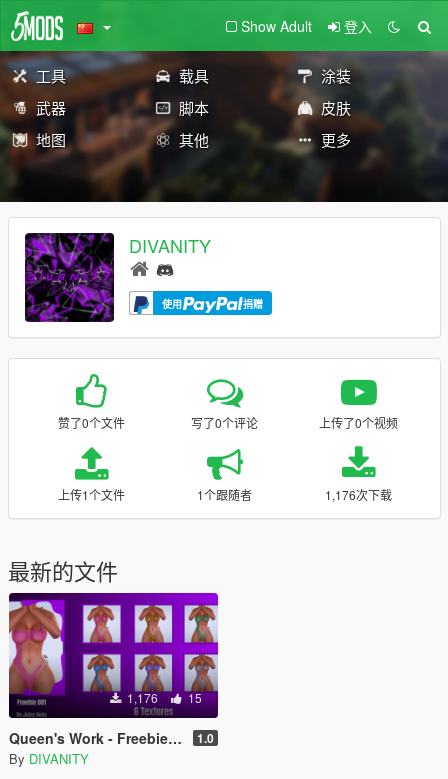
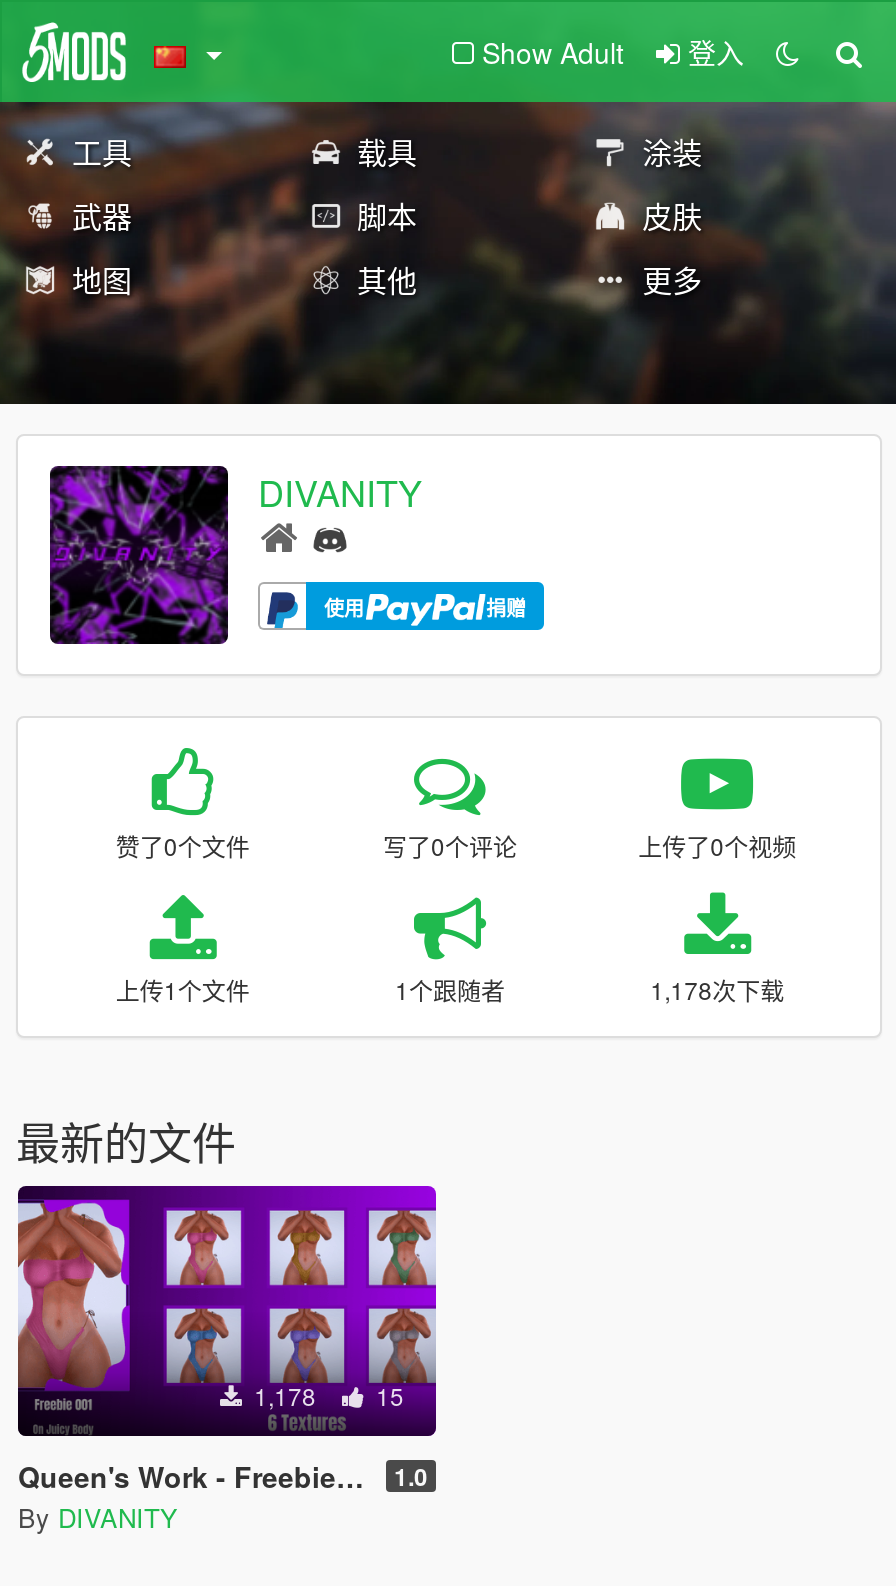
[325,486,392,503] 1,176次下载 -> [650,972,784,1006] 1,178次下载
[124,689,202,706] 1,176 15 -> [248,1378,404,1412] 1,178 15

